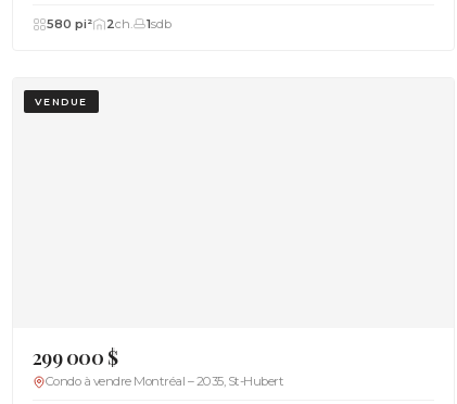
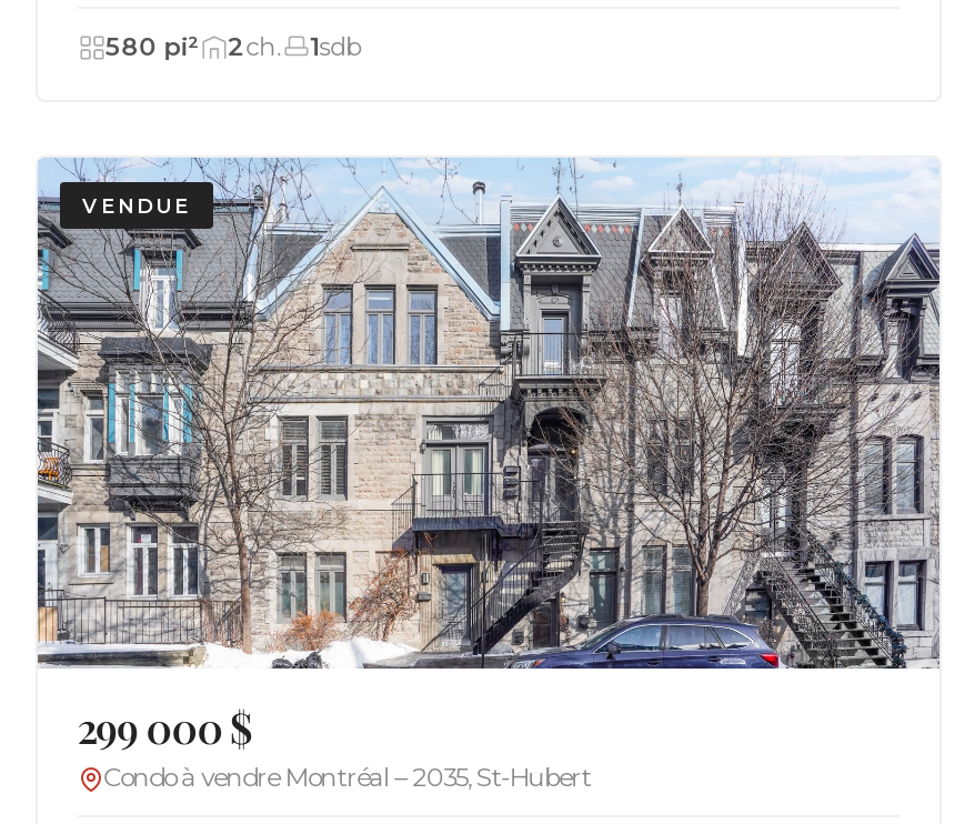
none -> [36,155,942,671] [image]

